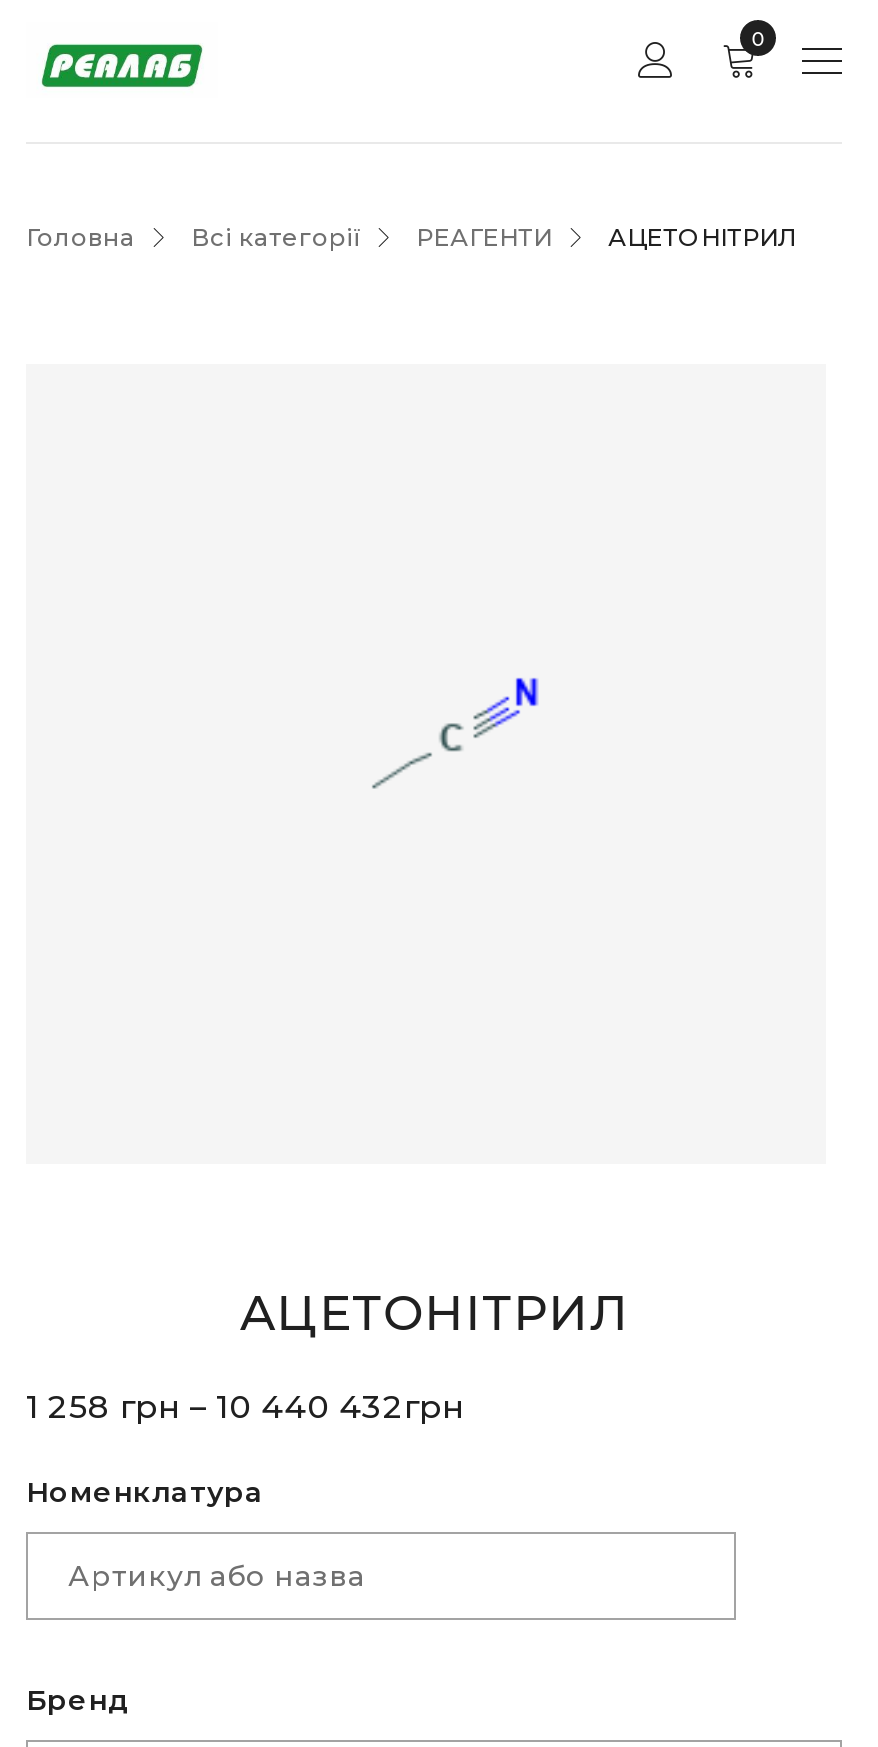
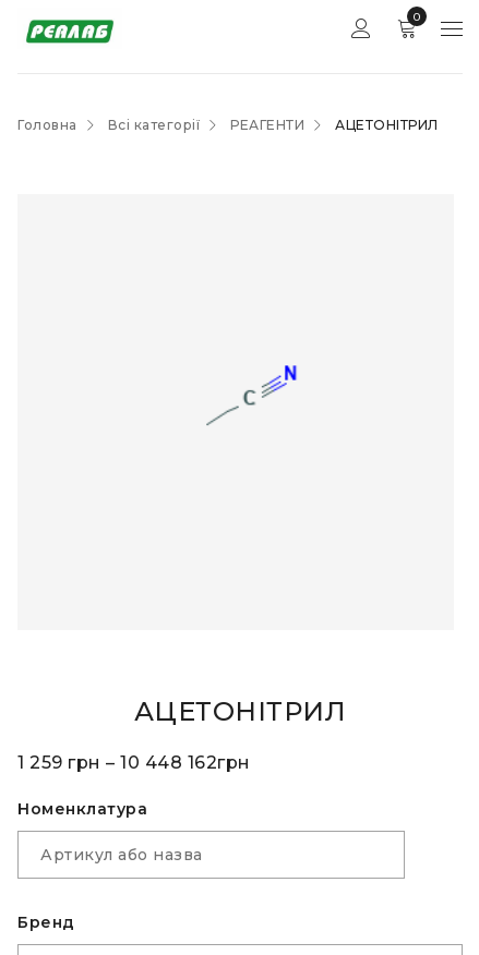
[26,1388,465,1426] 1 258 грн – 10 440 432 грн -> [17,752,250,773] 1 259 грн – 10 448 162 грн

